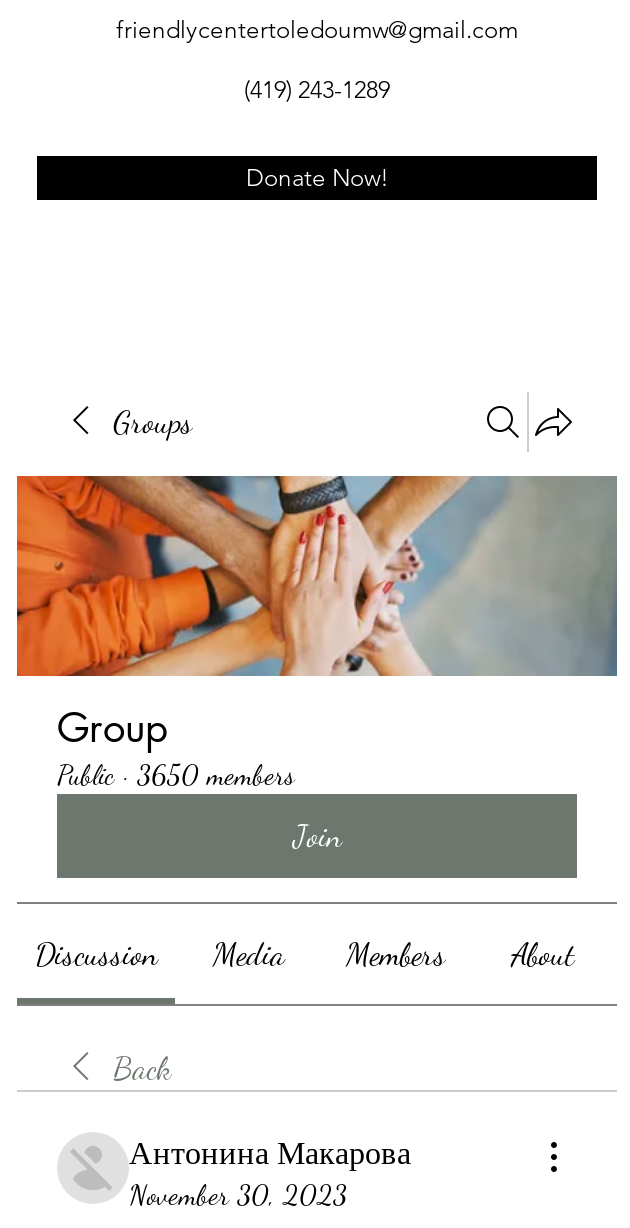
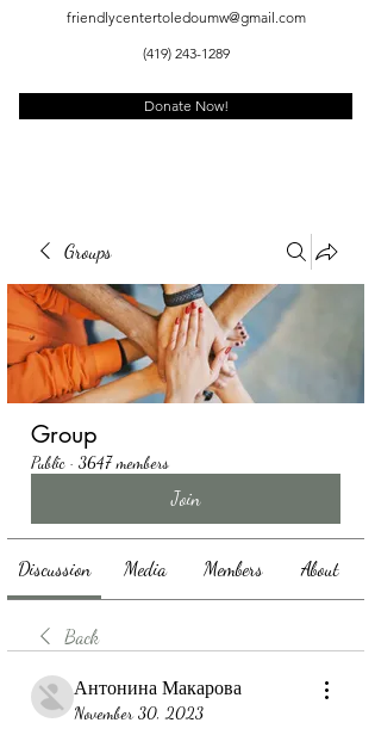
[57,758,295,792] Public · 3650 members -> [31,452,169,472] Public · 3647 members

